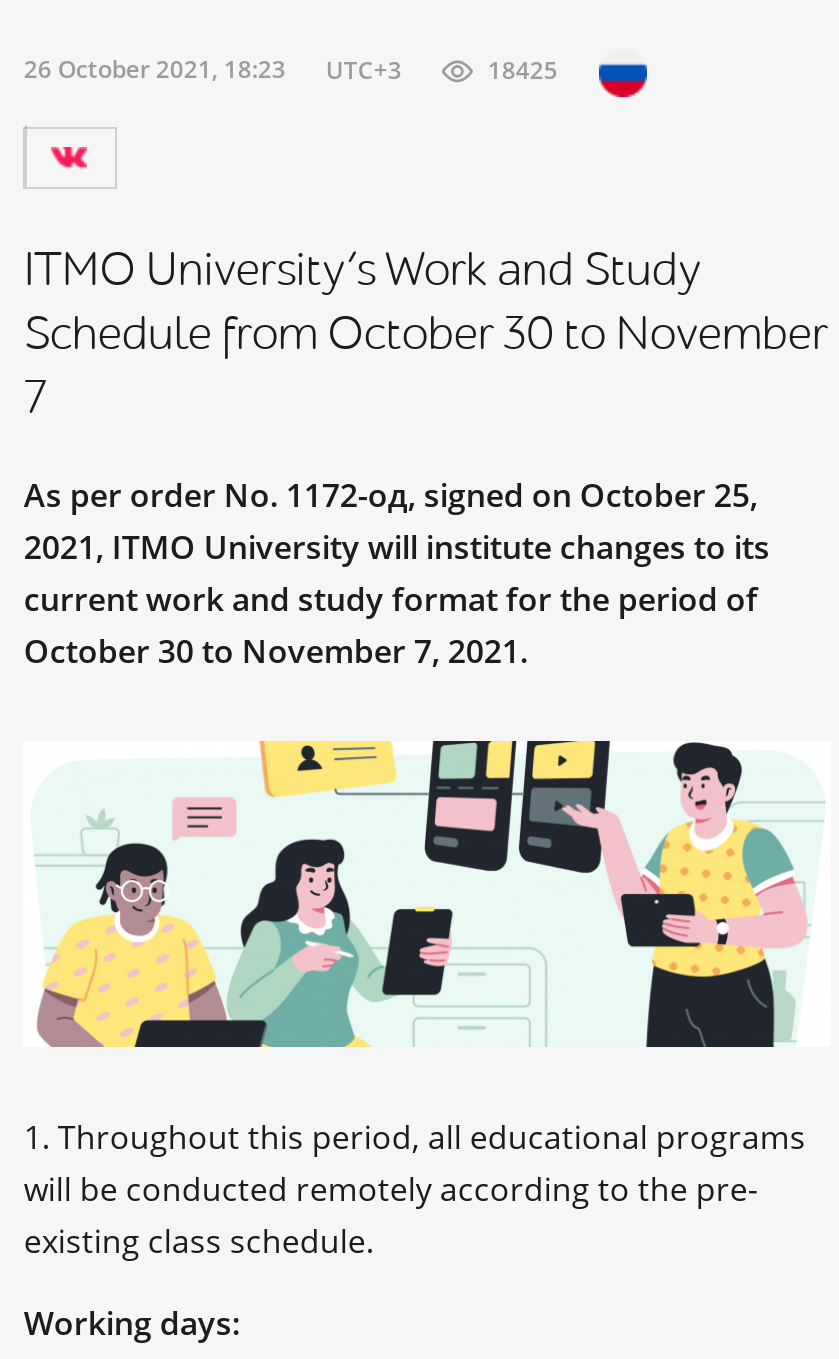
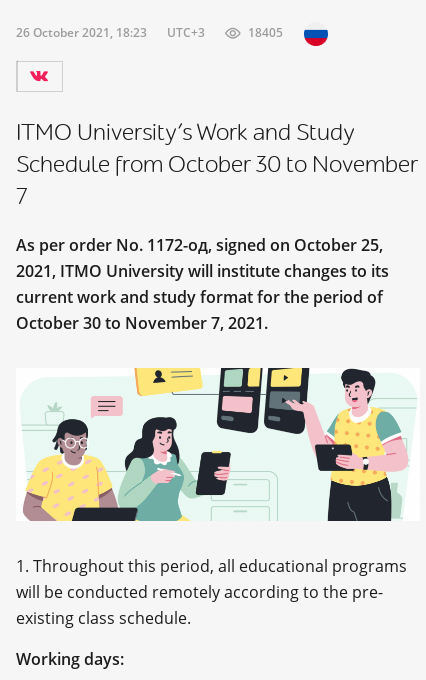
[488,52,558,86] 18425 -> [248,24,283,41] 18405

